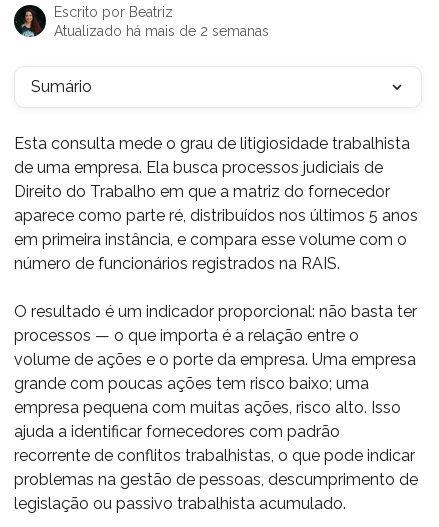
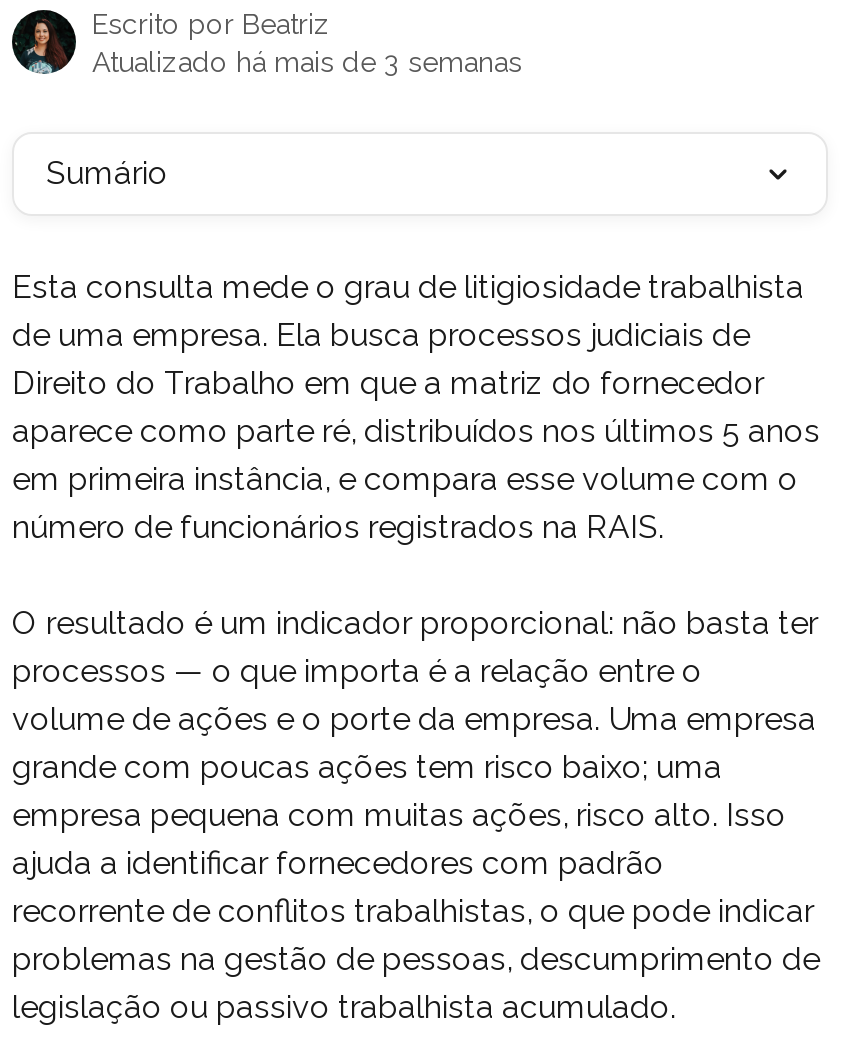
[54,23,269,39] Atualizado há mais de 2 semanas -> [92,46,522,78] Atualizado há mais de 3 semanas

